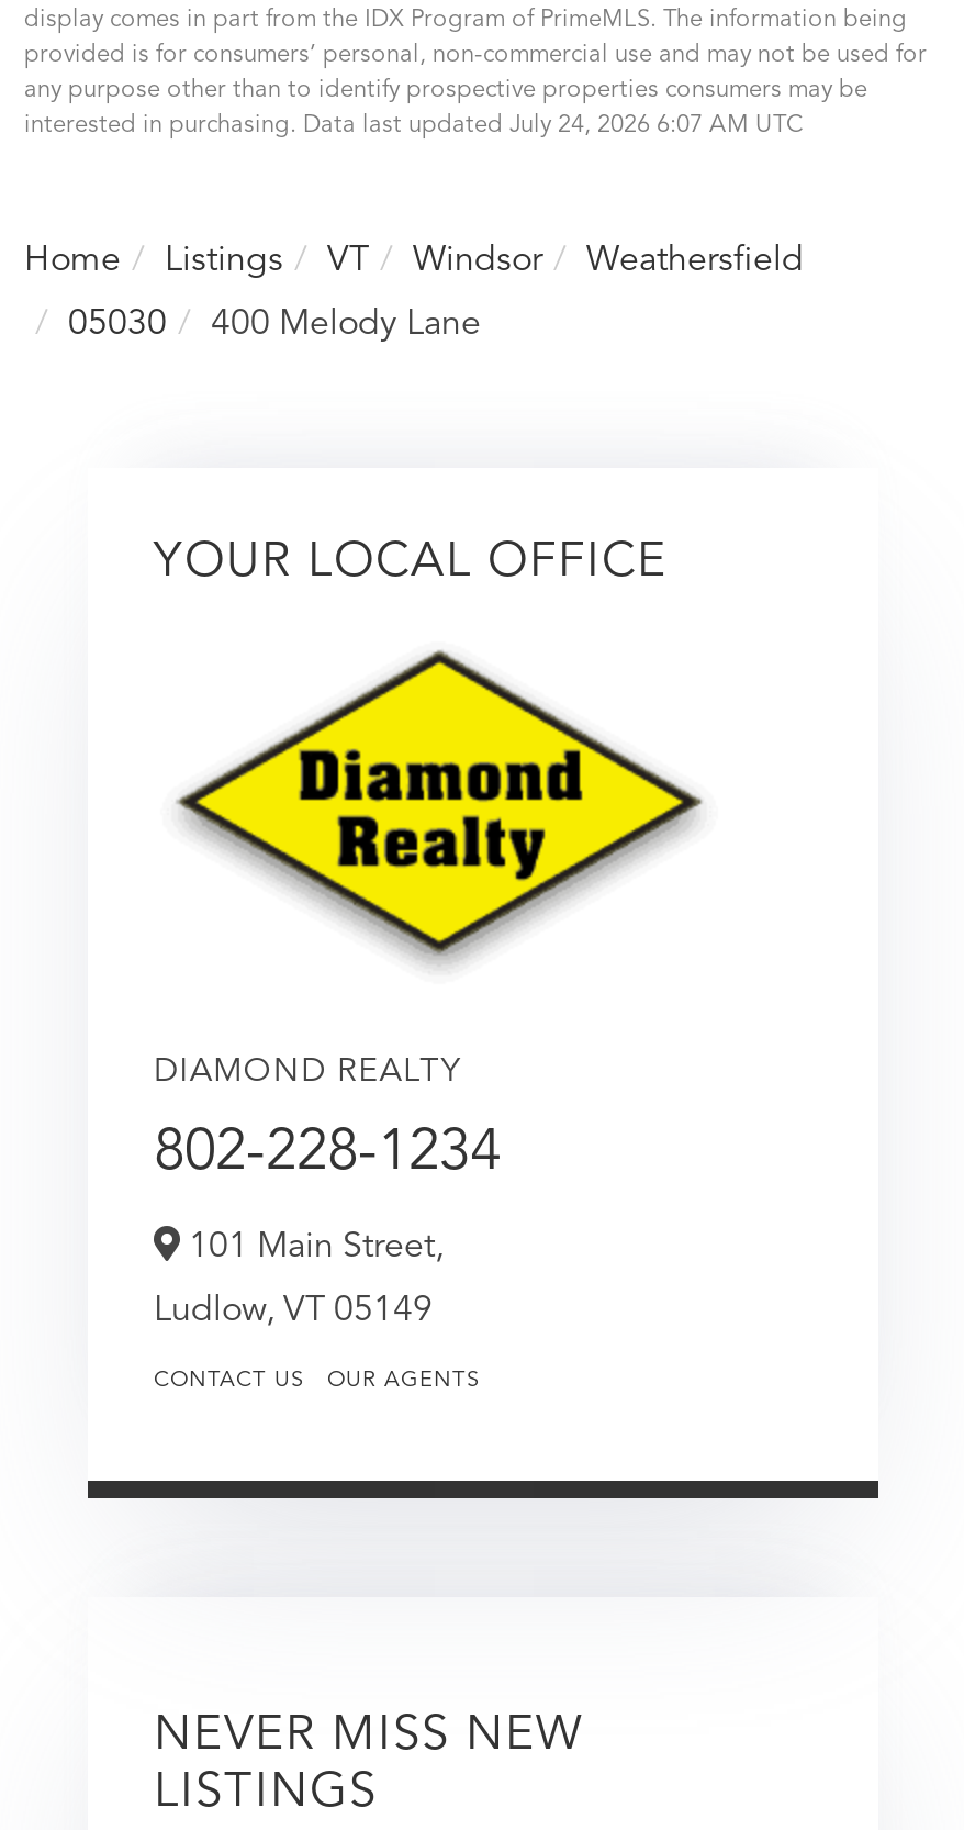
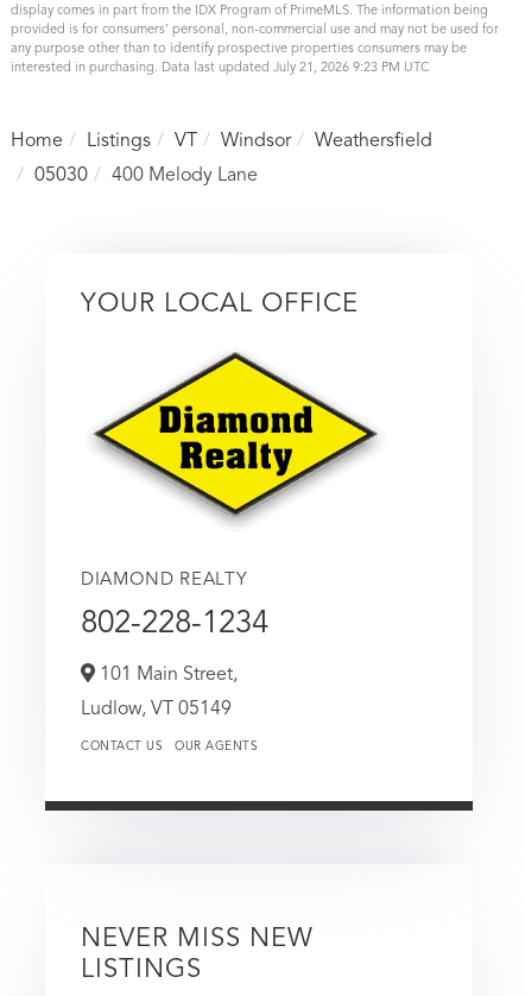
[24,113,804,138] interested in purchasing. Data last updated July 24, 2026 6:07 AM UTC -> [11,61,430,74] interested in purchasing. Data last updated July 21, 2026 9:23 PM UTC

